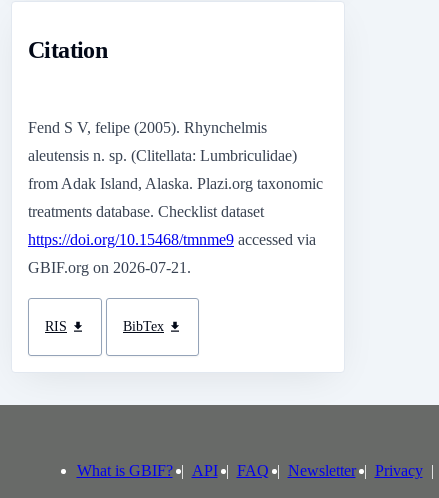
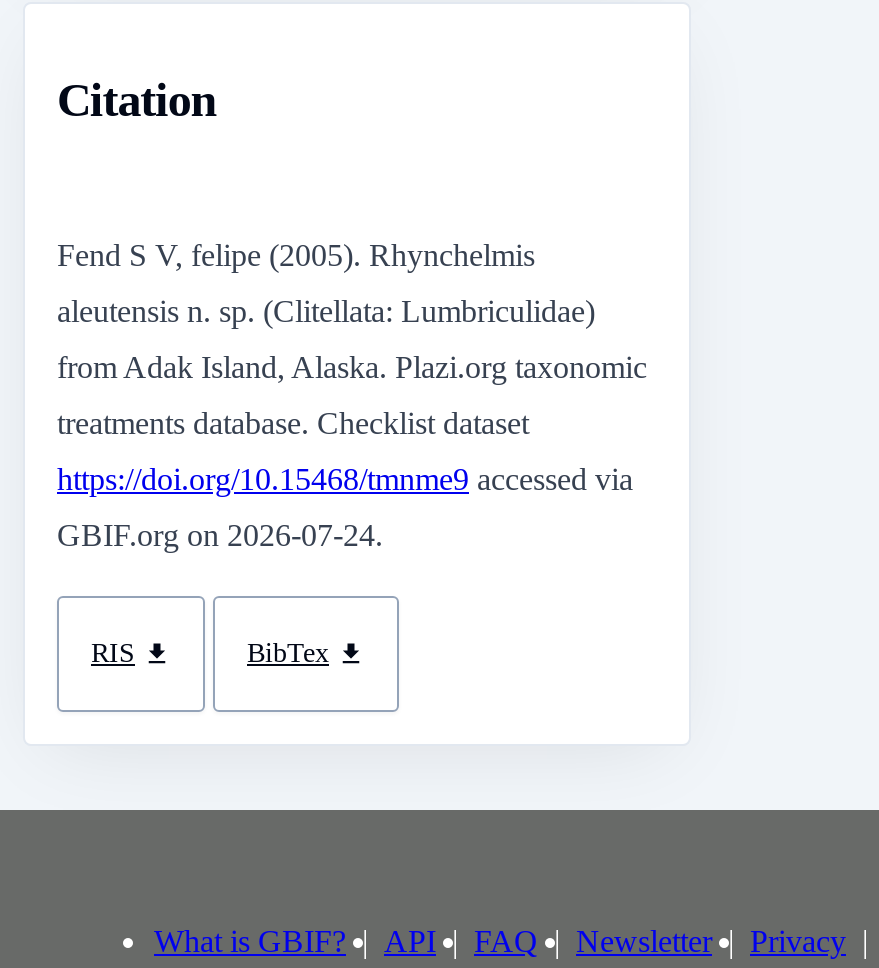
[28,259,191,276] GBIF.org on 2026-07-21. -> [57,517,383,551] GBIF.org on 2026-07-24.

